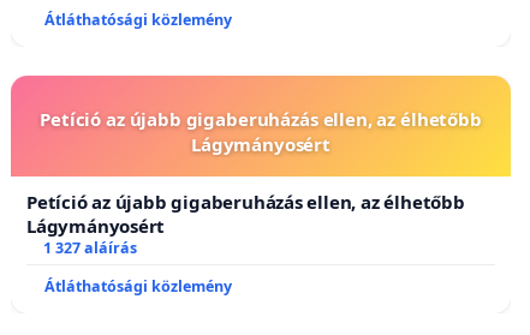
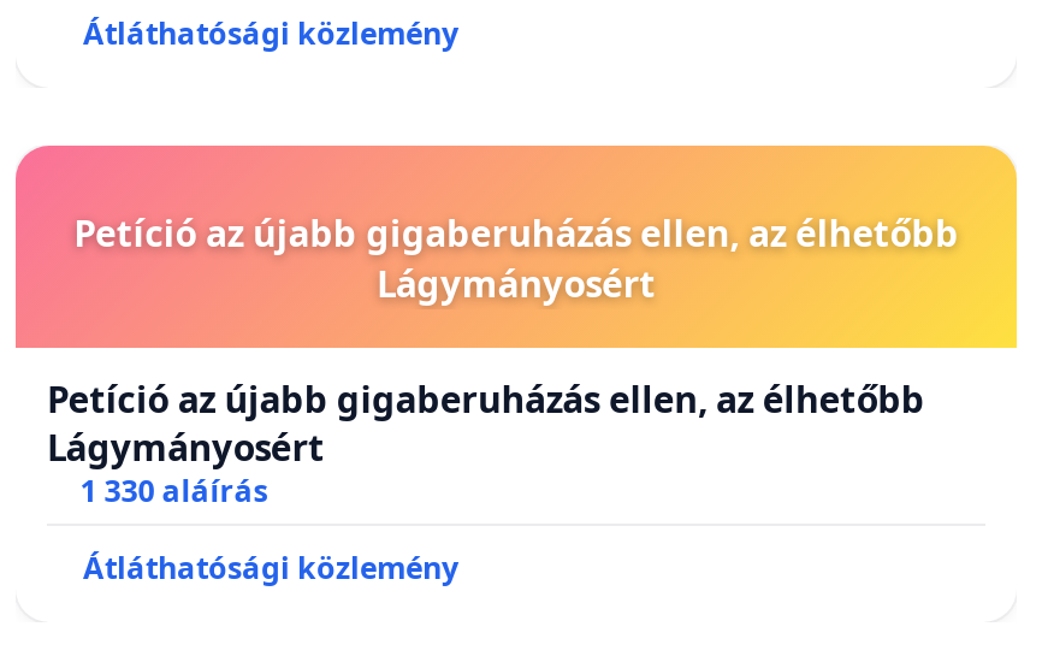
[43,238,137,258] 1 327 aláírás -> [80,471,268,512] 1 330 aláírás

